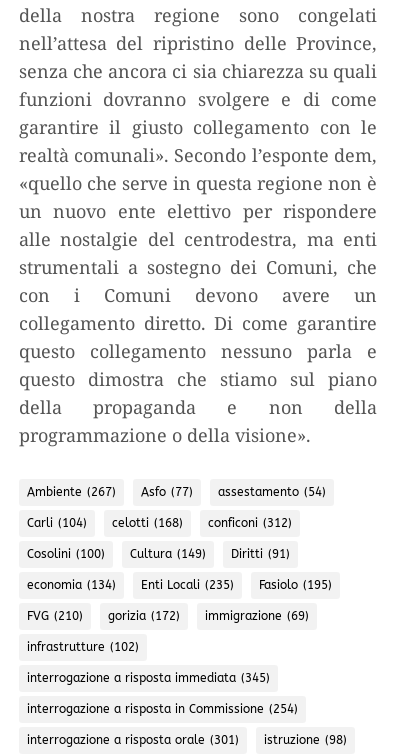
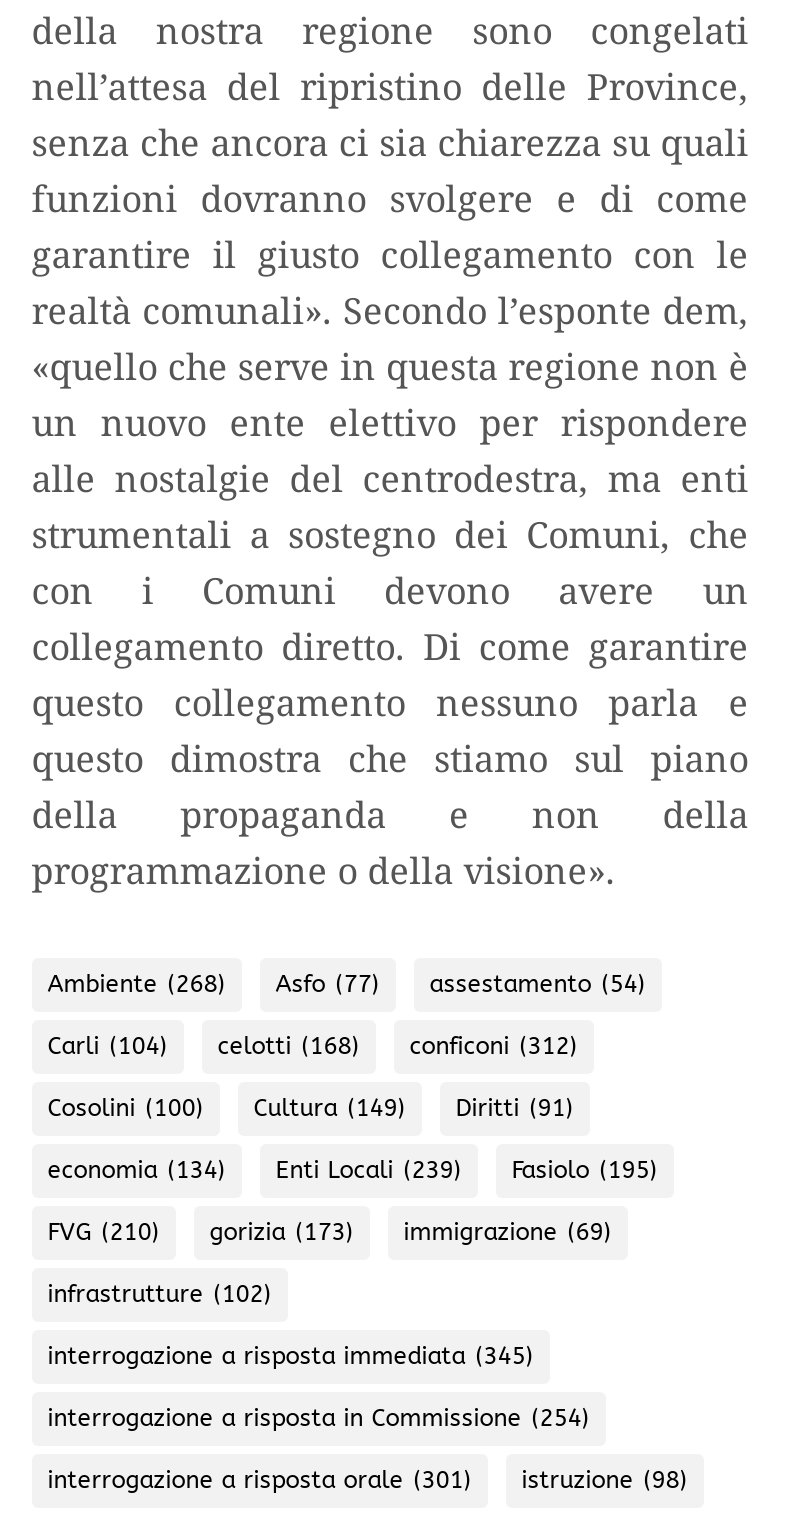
[27,485,326,499] Ambiente (267) Asfo (77) assestamento (54) -> [48,970,646,998] Ambiente (268) Asfo (77) assestamento (54)
[27,578,332,592] economia (134) Enti Locali (235) Fasiolo (195) -> [48,1156,658,1184] economia (134) Enti Locali (239) Fasiolo (195)
[27,609,309,623] FVG (210) gorizia (172) immigrazione (69) -> [48,1218,612,1246] FVG (210) gorizia (173) immigrazione (69)

